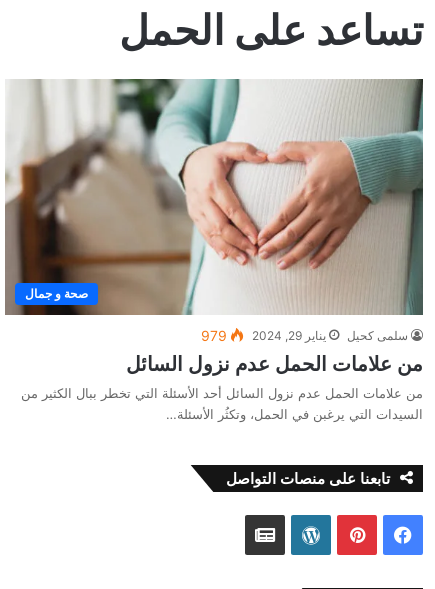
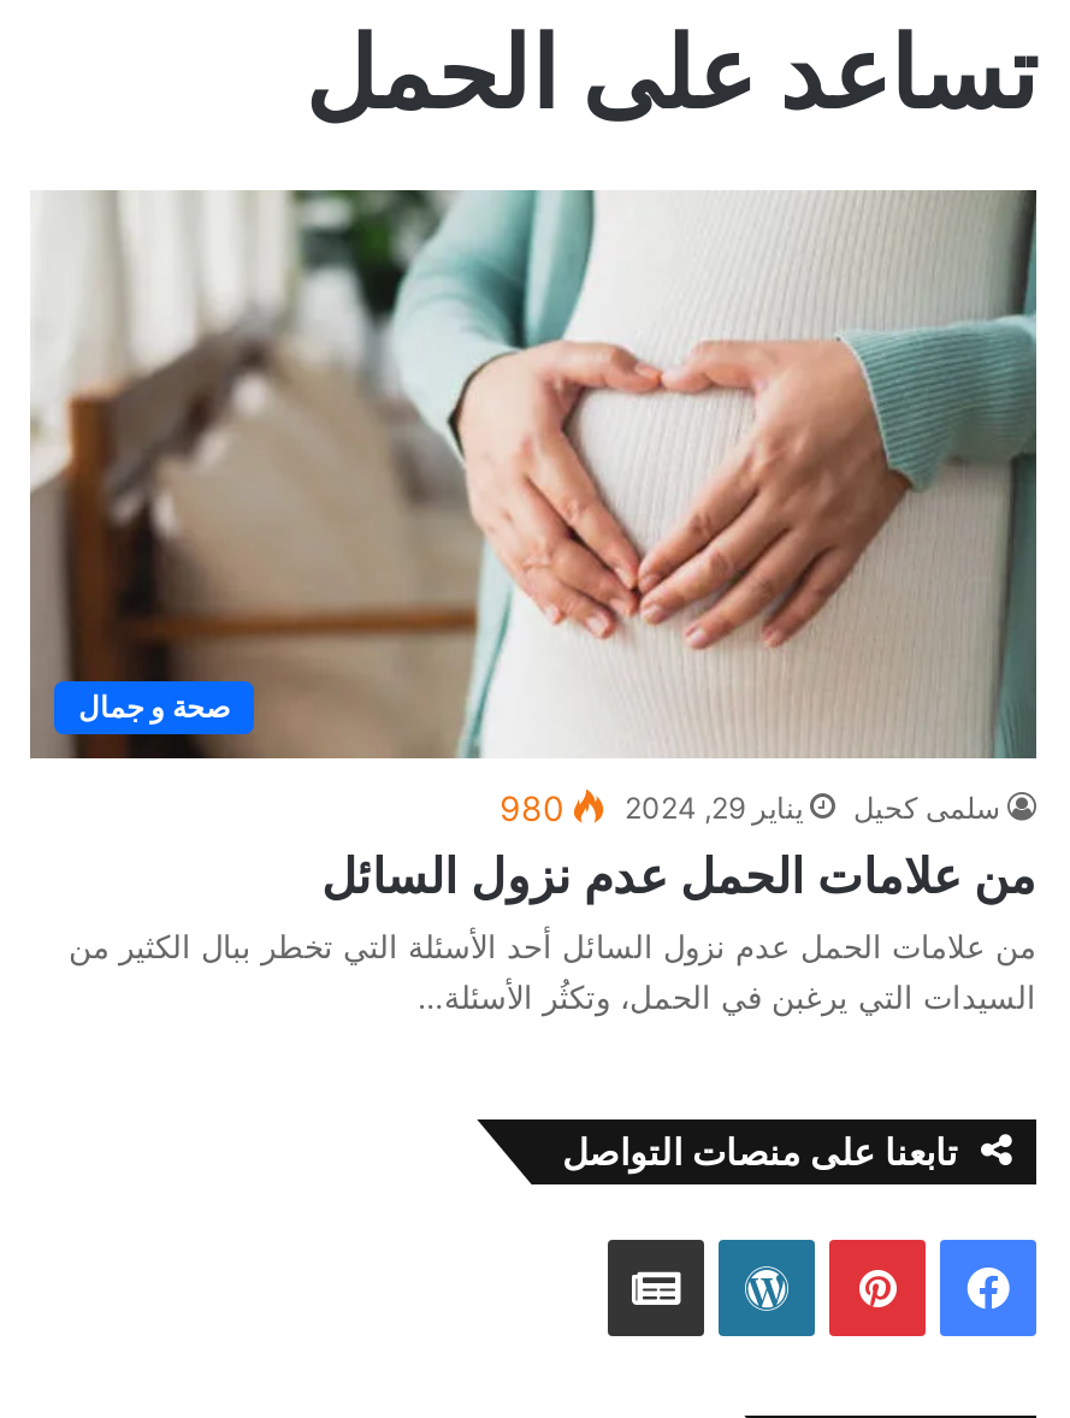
[201,327,227,344] 979 -> [499,788,564,829] 980

